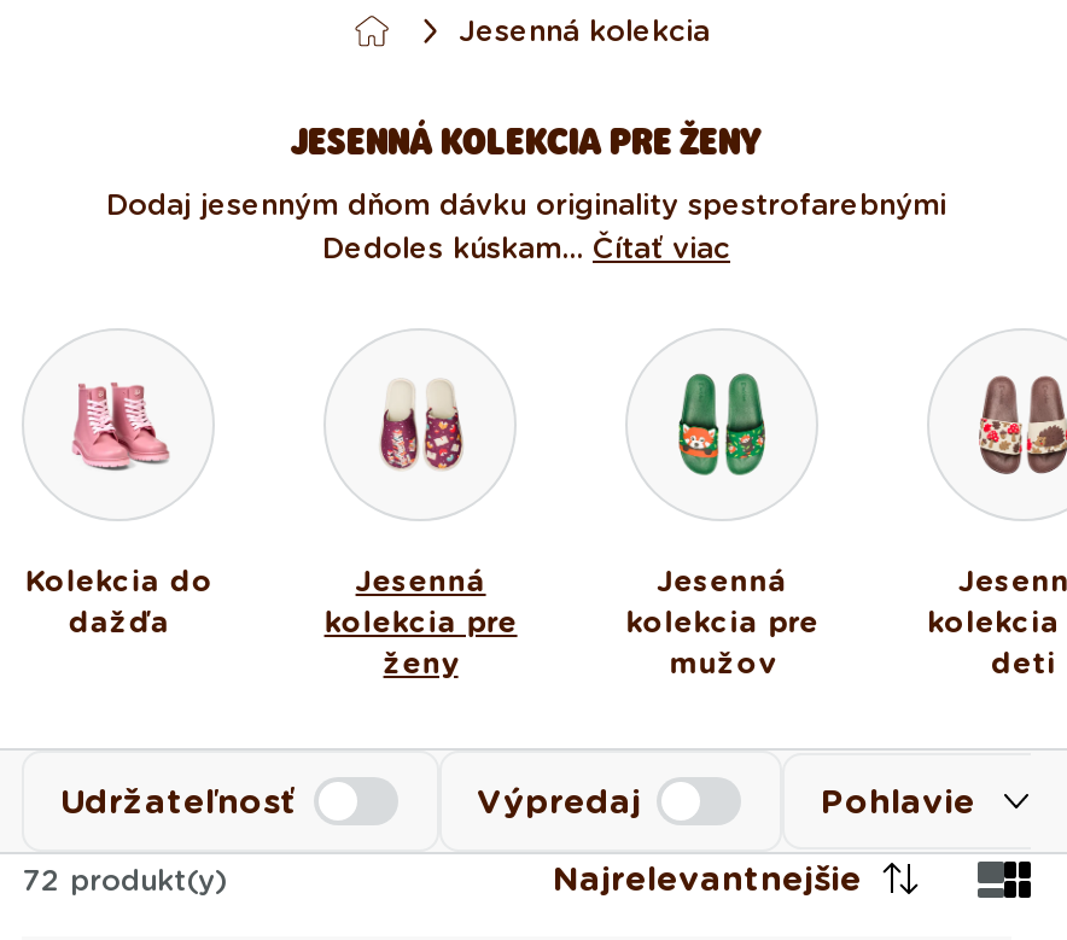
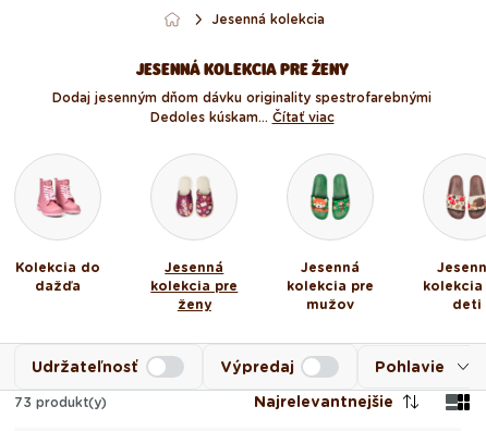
[22,860,227,897] 72 produkt(y) -> [14,393,107,410] 73 produkt(y)

